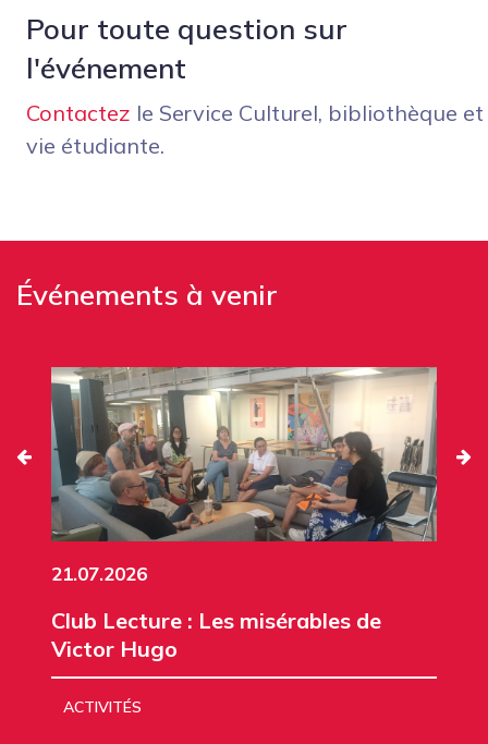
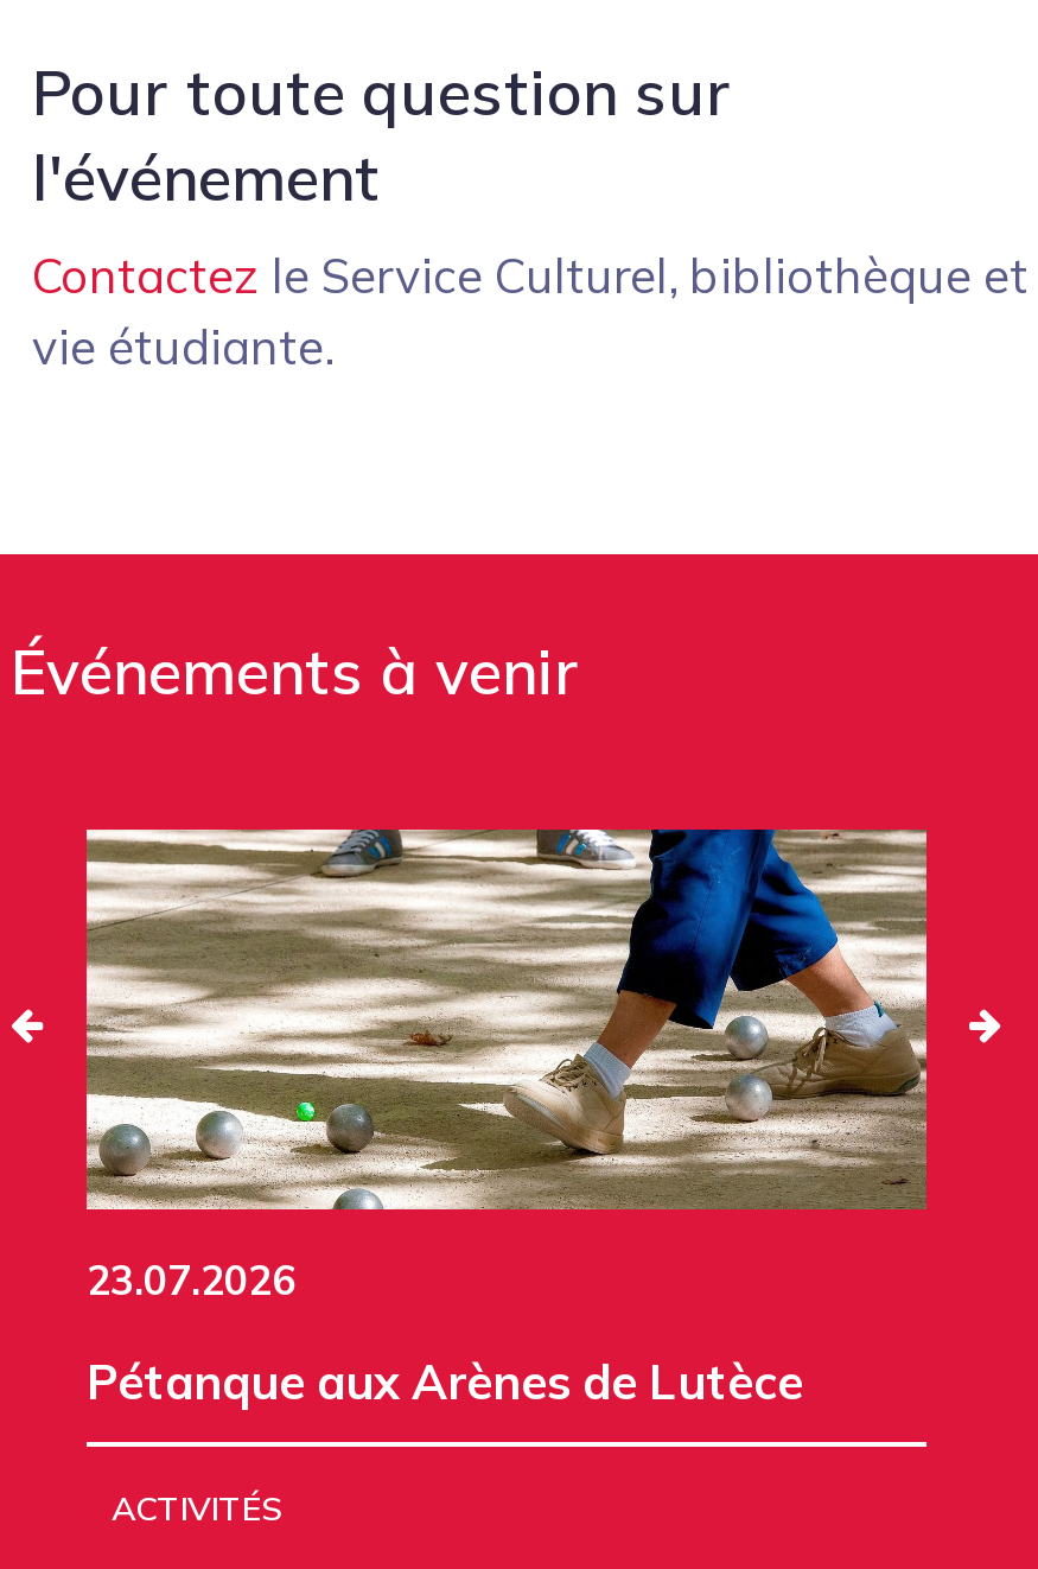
[50,366,438,585] [image] | 21.07.2026 -> [84,827,929,1305] [image] | 23.07.2026
[51,607,381,663] Club Lecture : Les misérables de | Victor Hugo -> [87,1353,803,1412] Pétanque aux Arènes de Lutèce

